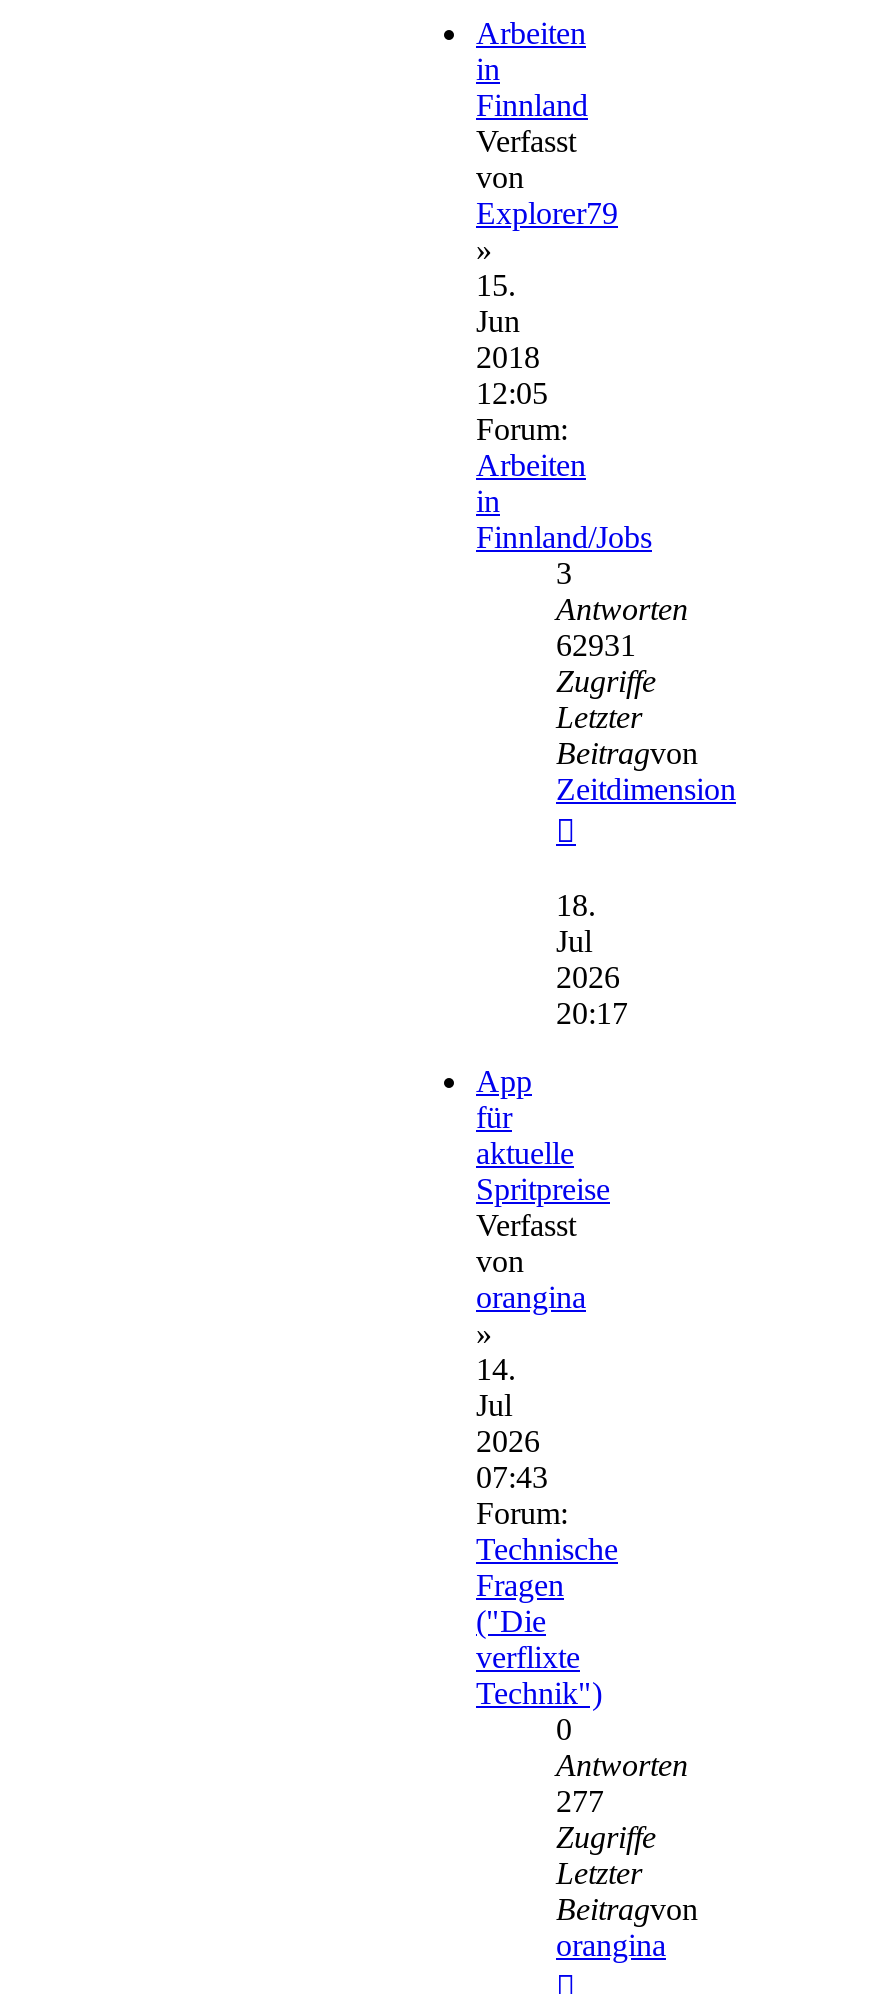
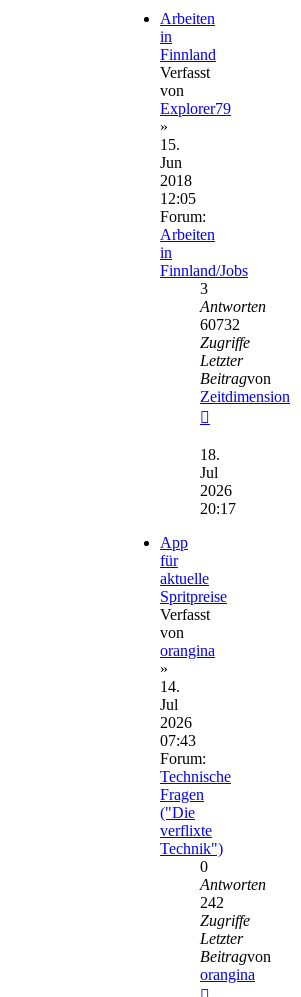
[556,628,636,662] 62931 -> [200,316,240,333] 60732
[556,1784,604,1818] 277 -> [200,894,224,911] 242

